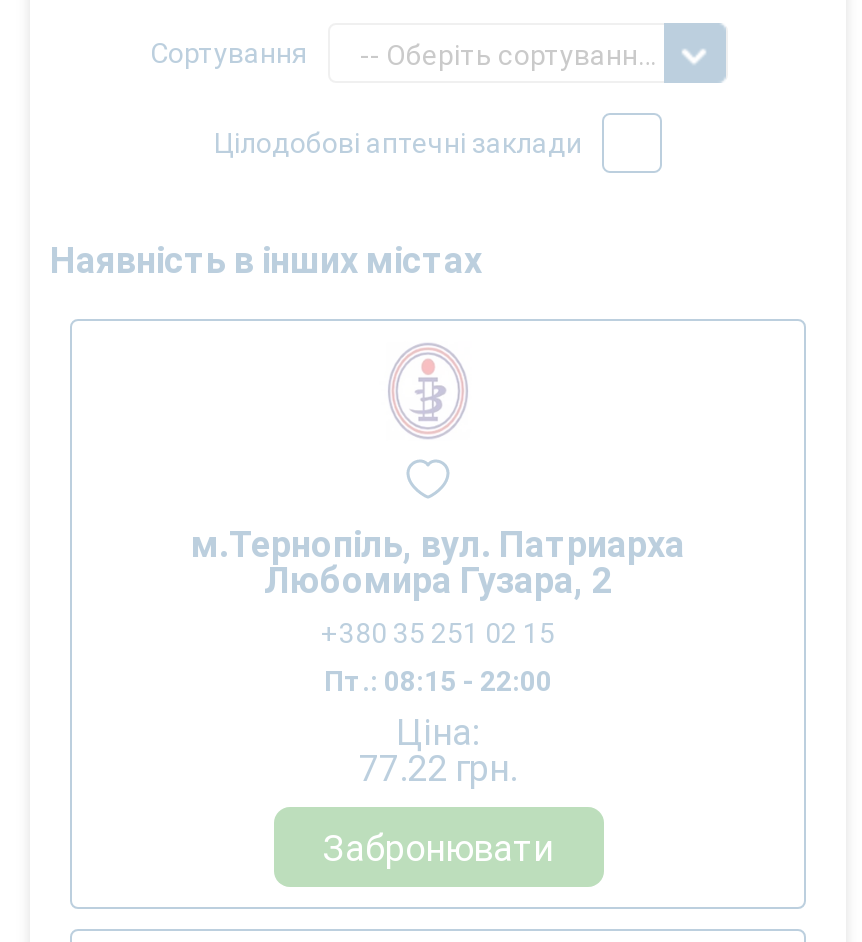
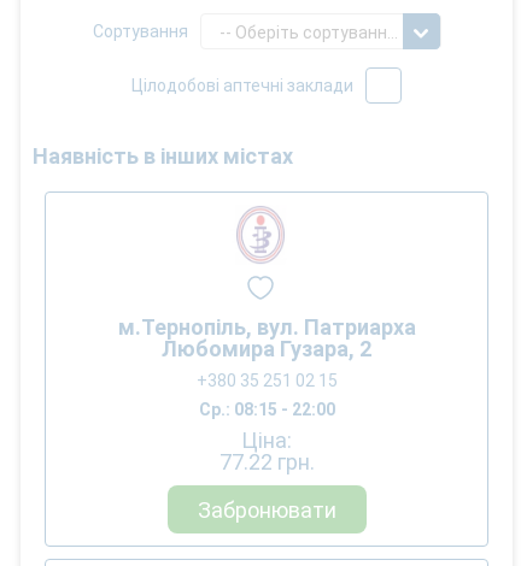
[324,665,552,697] Пт.: 08:15 - 22:00 -> [198,400,335,419] Ср.: 08:15 - 22:00

